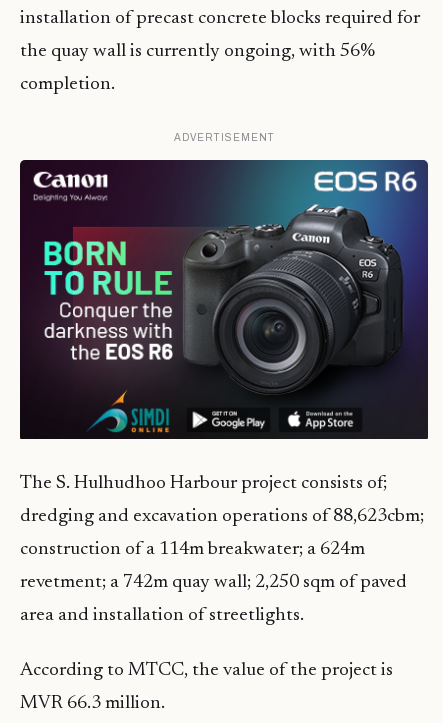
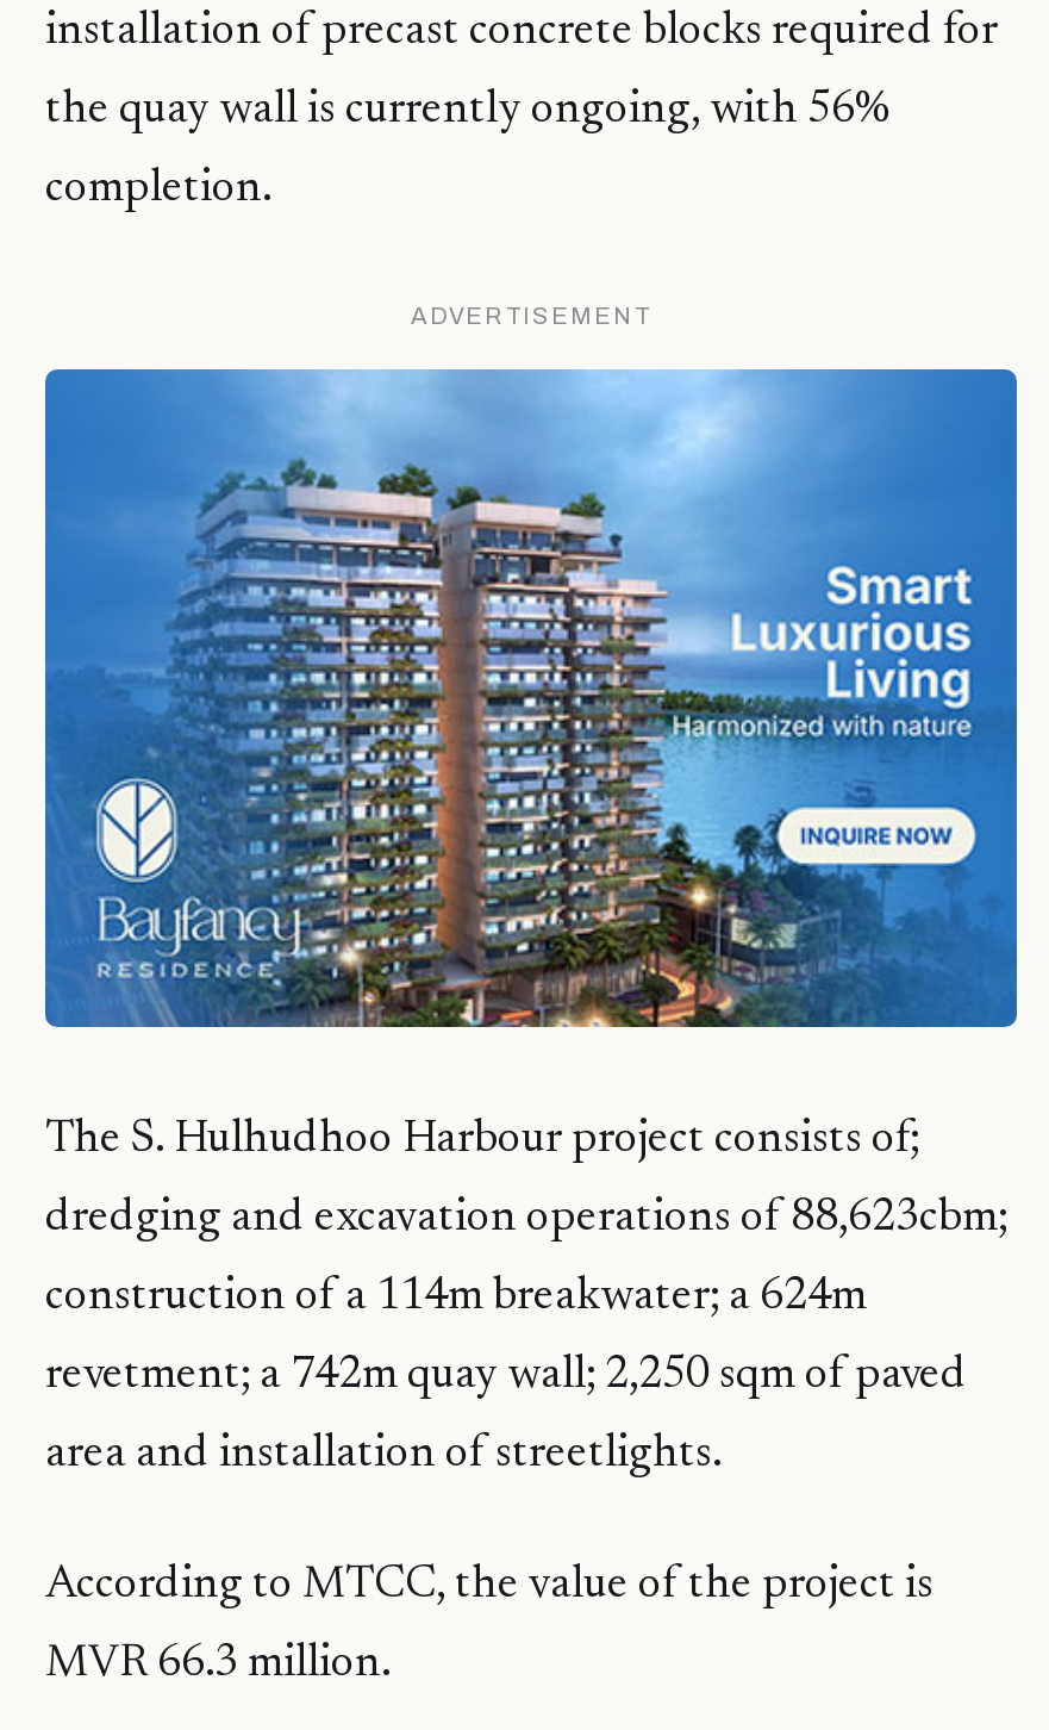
[19,159,429,440] [image] -> [43,367,1019,1034] [image]

